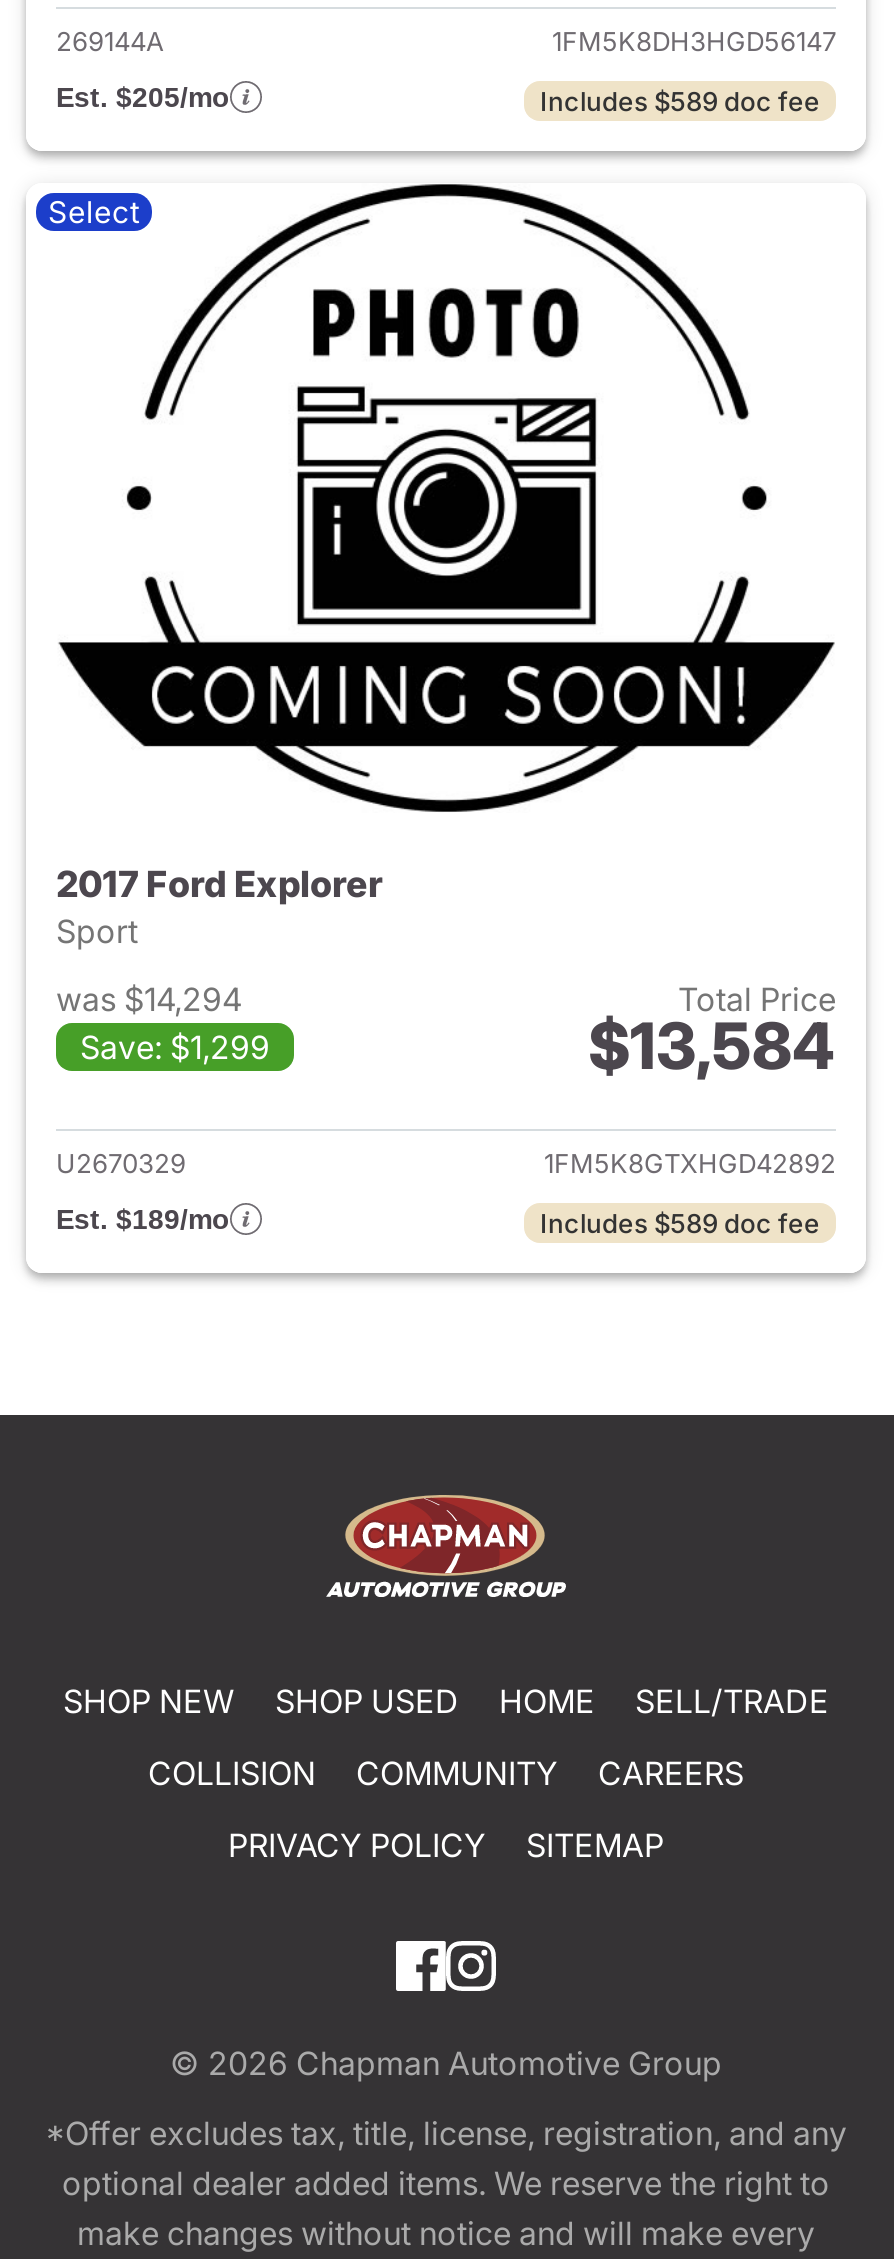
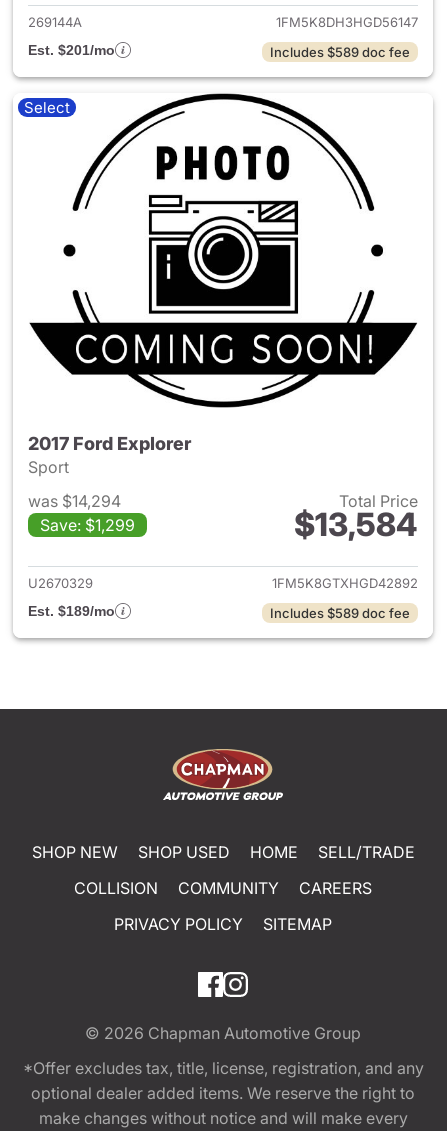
[56,81,230,113] Est. $205/mo -> [28,42,115,58] Est. $201/mo

